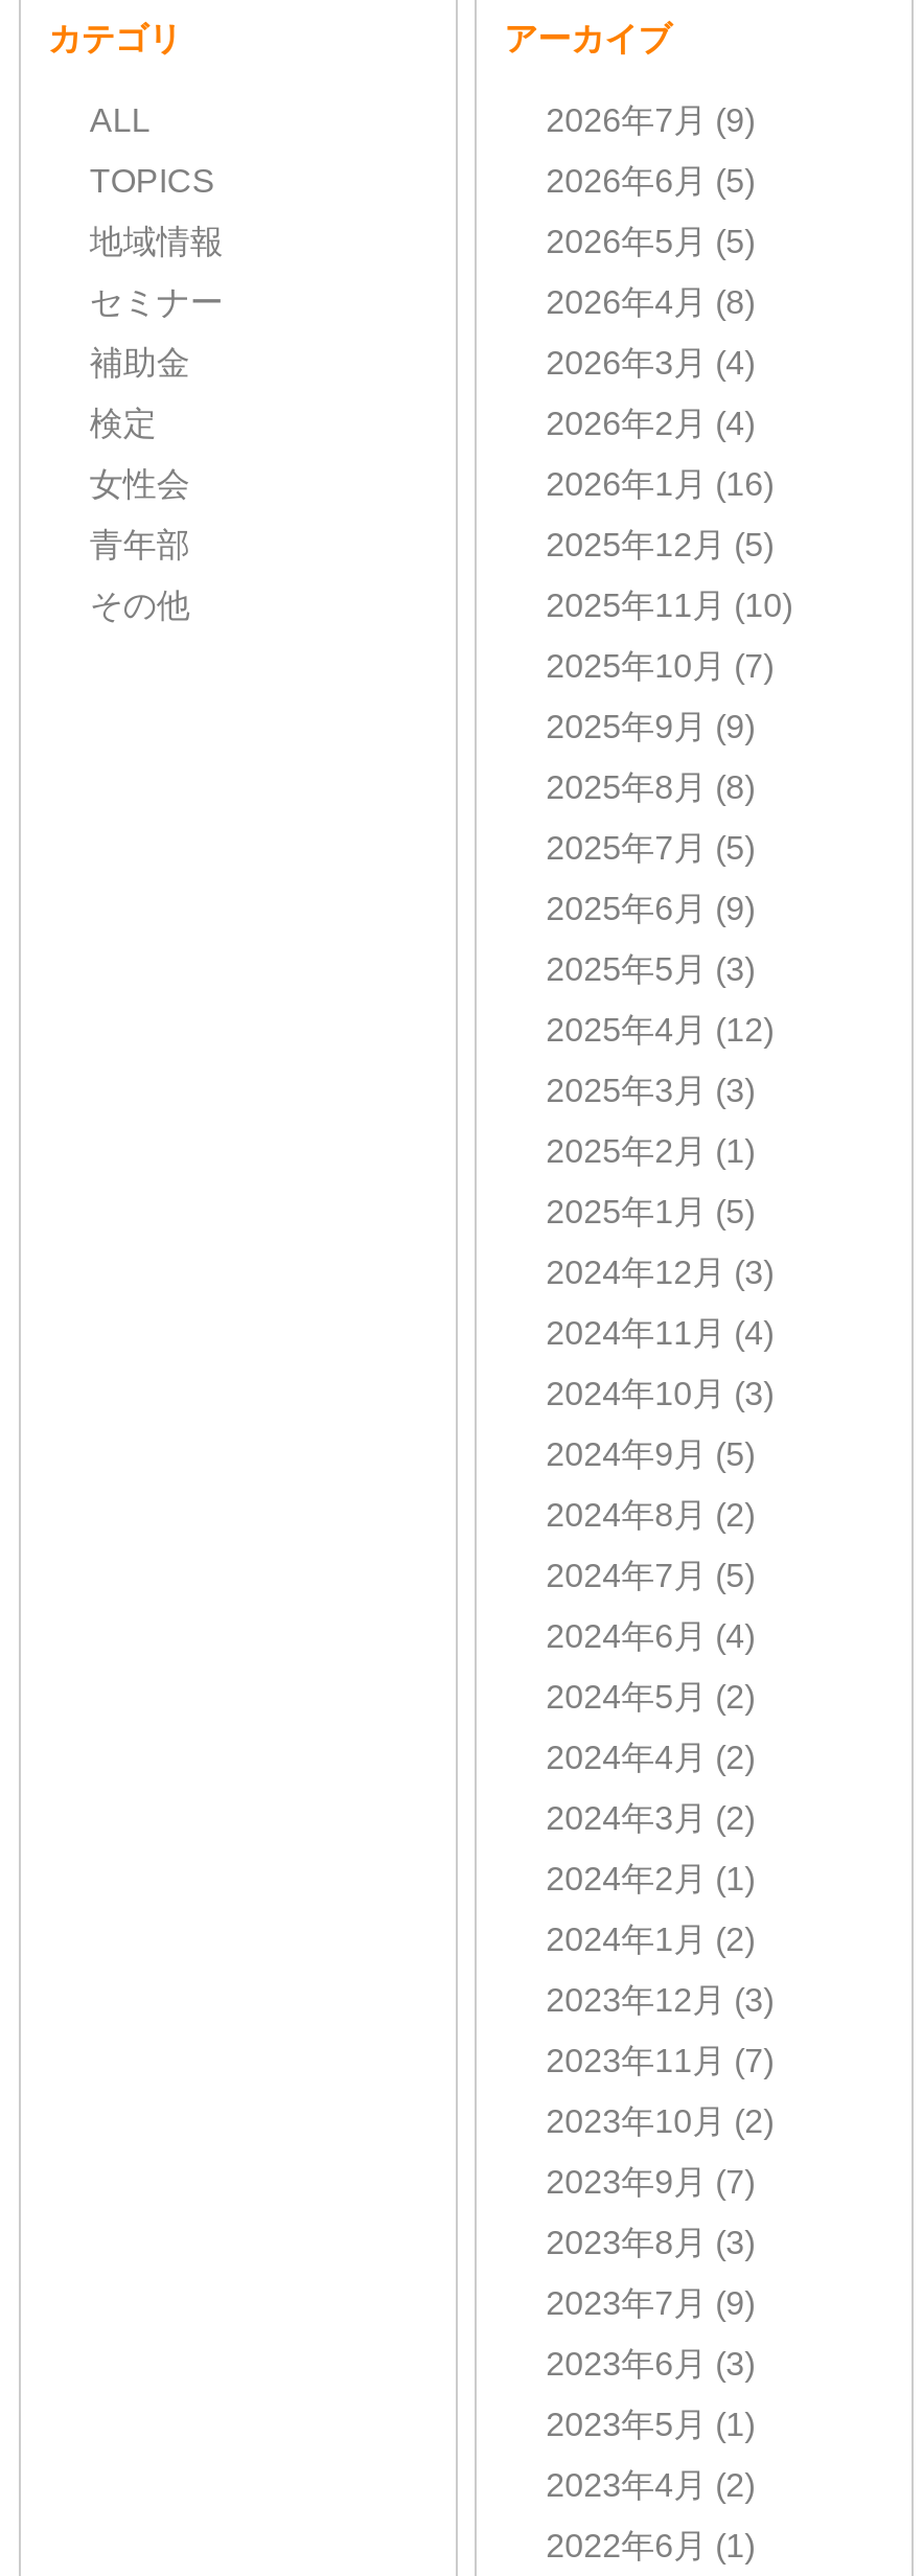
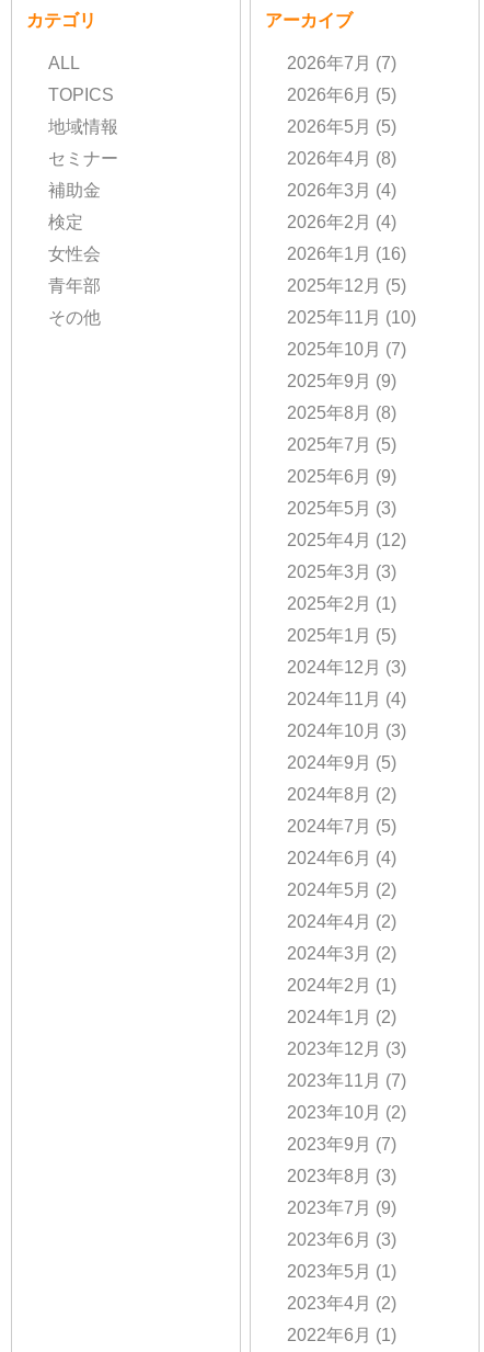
[546,101,755,137] 2026年7月(9) -> [287,53,397,72] 2026年7月(7)

